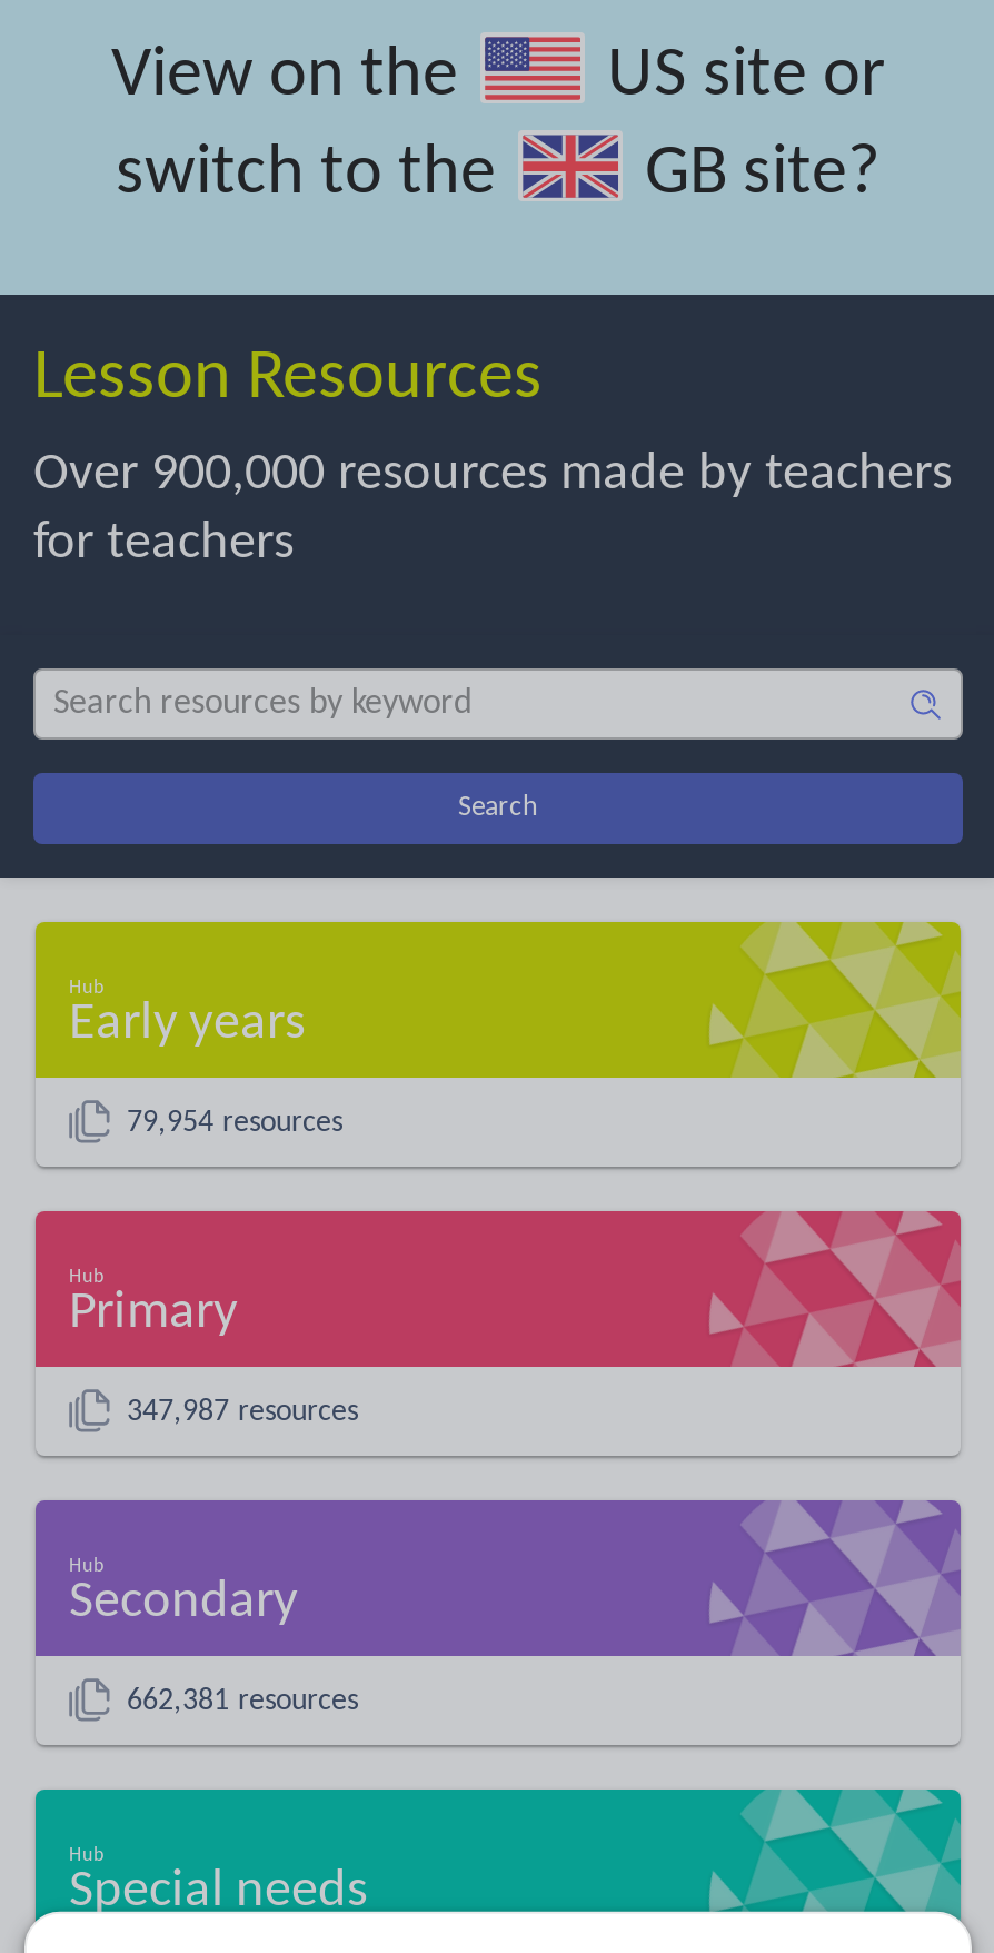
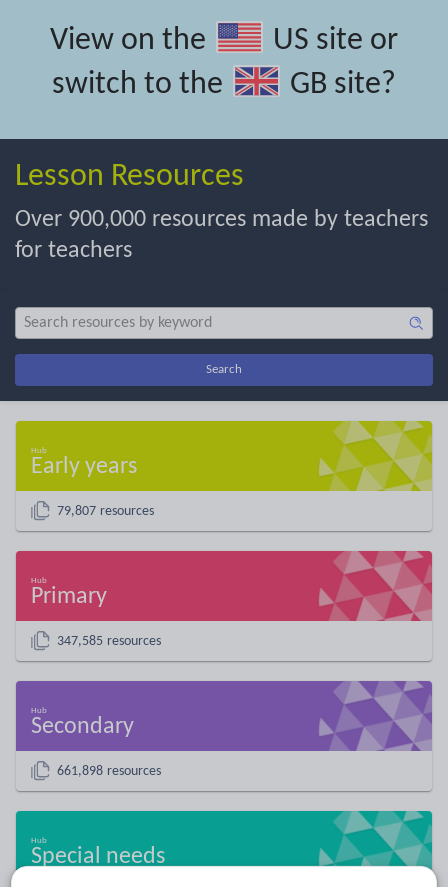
[127,1106,342,1139] 79,954 resources -> [57,503,154,518] 79,807 resources
[127,1395,358,1428] 347,987 resources -> [57,633,161,648] 347,585 resources
[127,1684,358,1717] 662,381 resources -> [57,763,161,778] 661,898 resources

